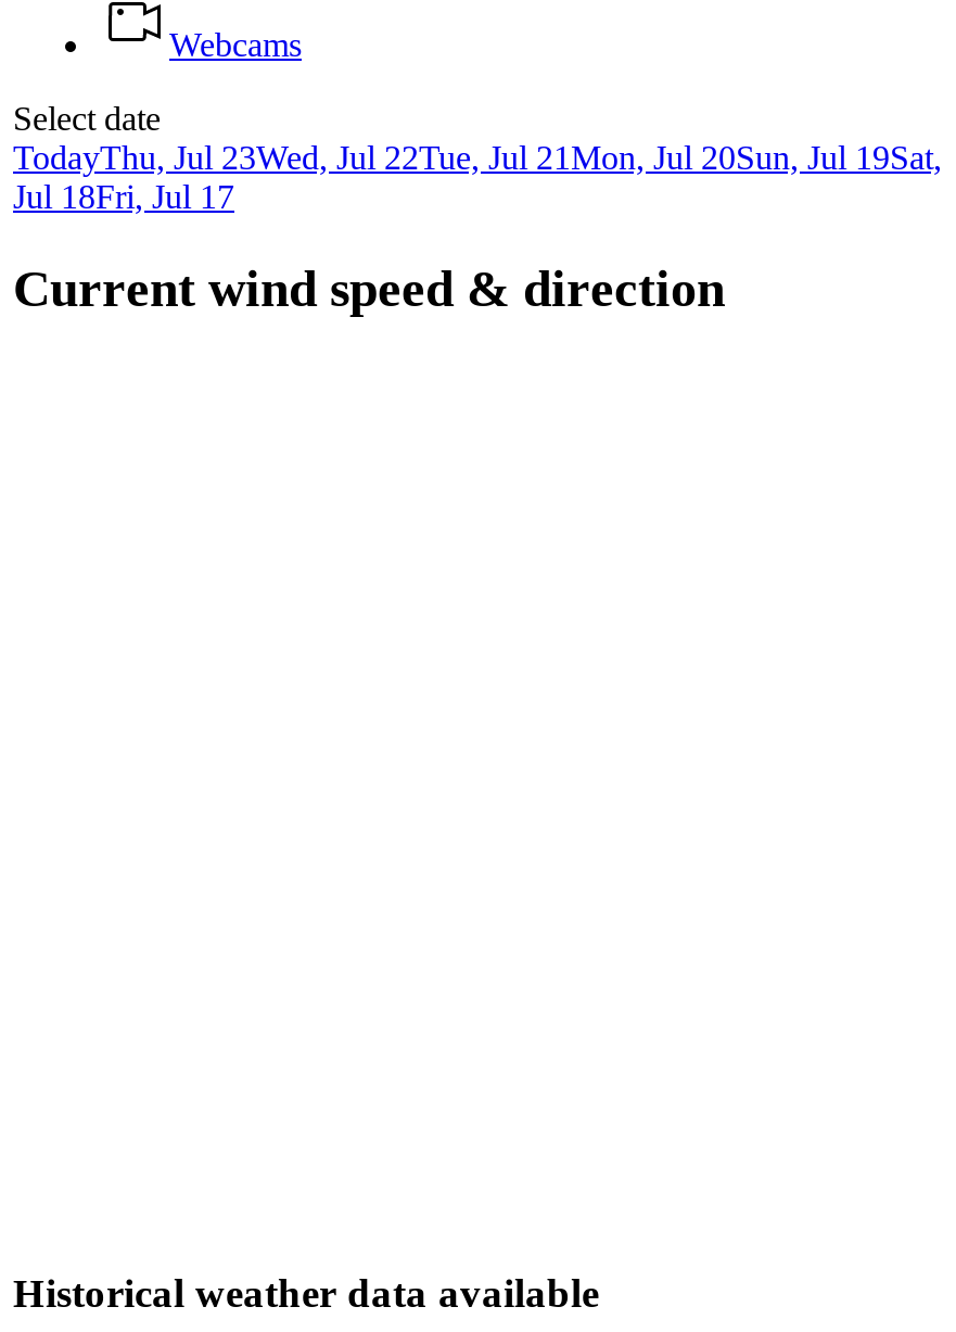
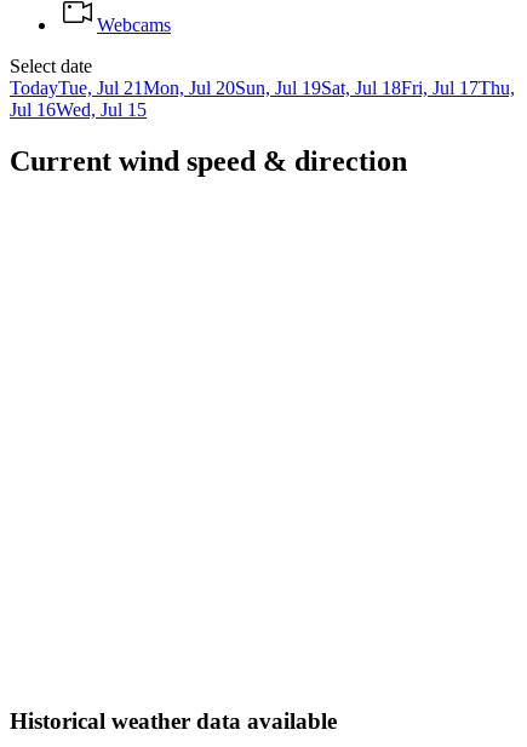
[13,139,942,176] TodayThu, Jul 23Wed, Jul 22Tue, Jul 21 Mon, Jul 20Sun, Jul 19Sat, -> [10,77,515,98] TodayTue, Jul 21Mon, Jul 20Sun, Jul 19 Sat, Jul 18Fri, Jul 17Thu,
[13,178,234,215] Jul 18Fri, Jul 17 -> [10,99,147,120] Jul 16Wed, Jul 15

